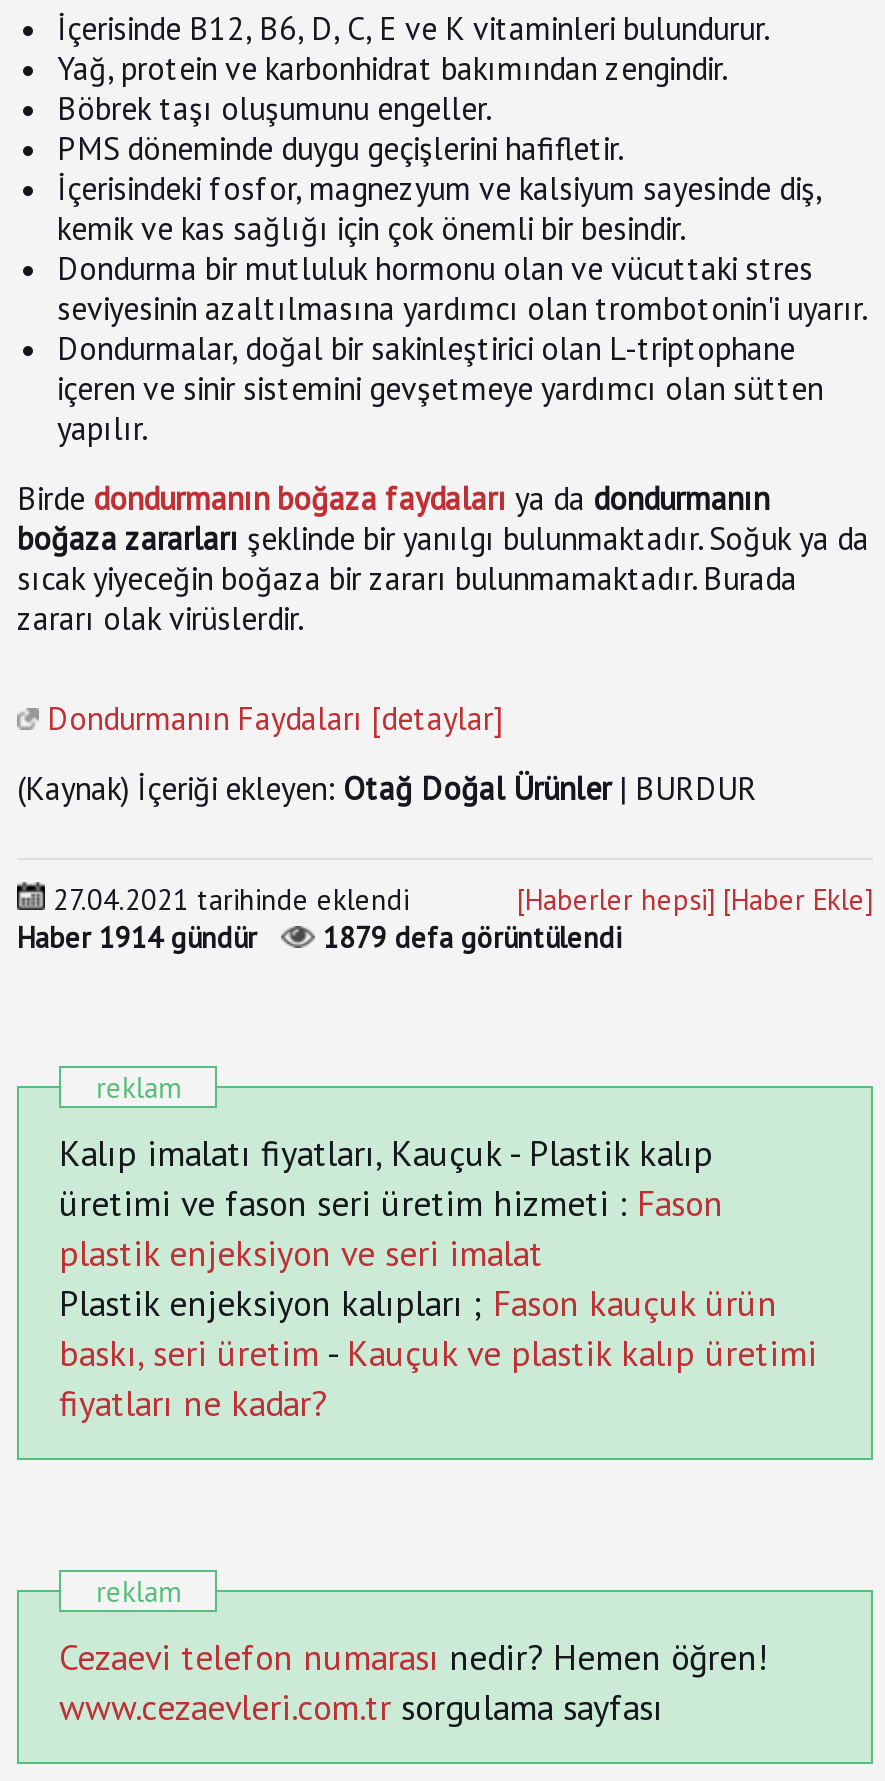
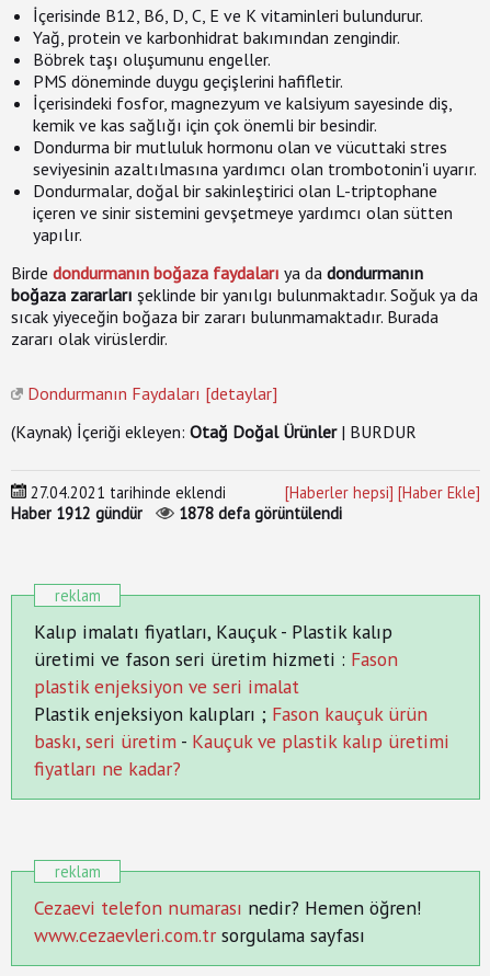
[17,918,281,956] Haber 1914 gündür -> [11,503,156,523] Haber 1912 gündür
[323,918,621,956] 1879 defa görüntülendi -> [179,503,342,523] 1878 defa görüntülendi

